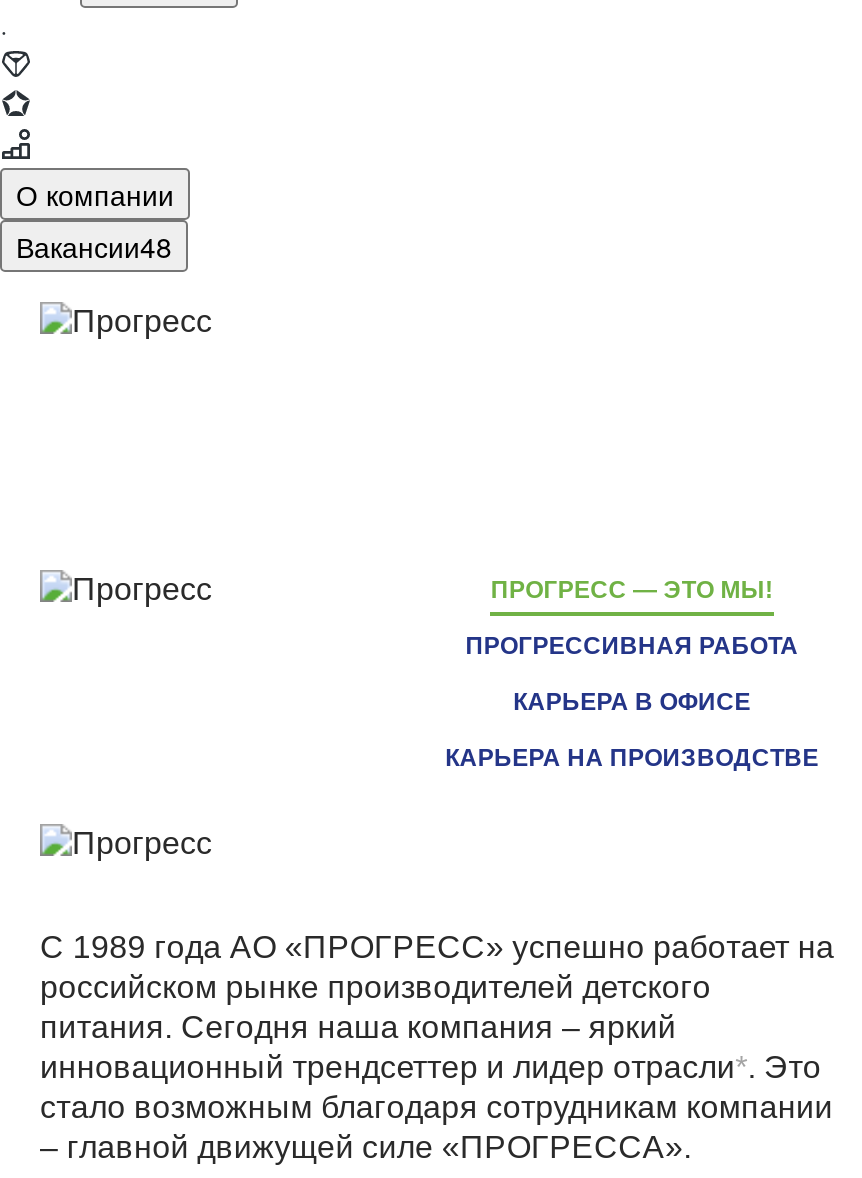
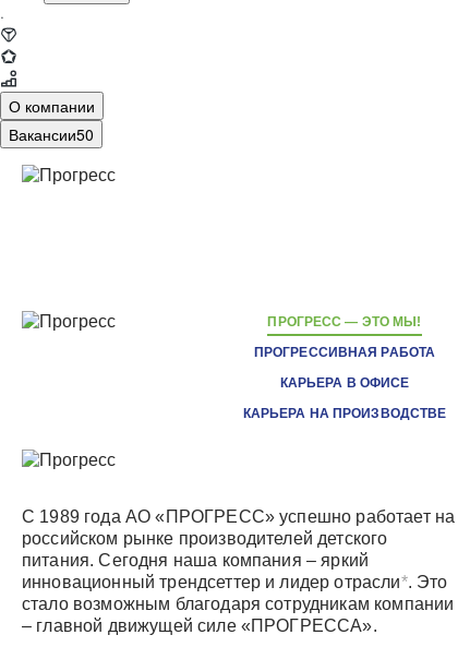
[16,226,172,266] Вакансии48 -> [9,123,94,145] Вакансии50

